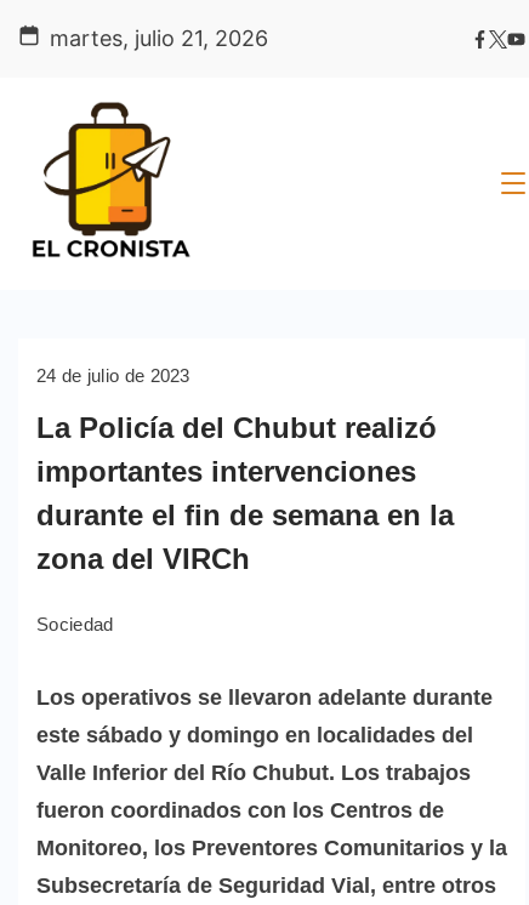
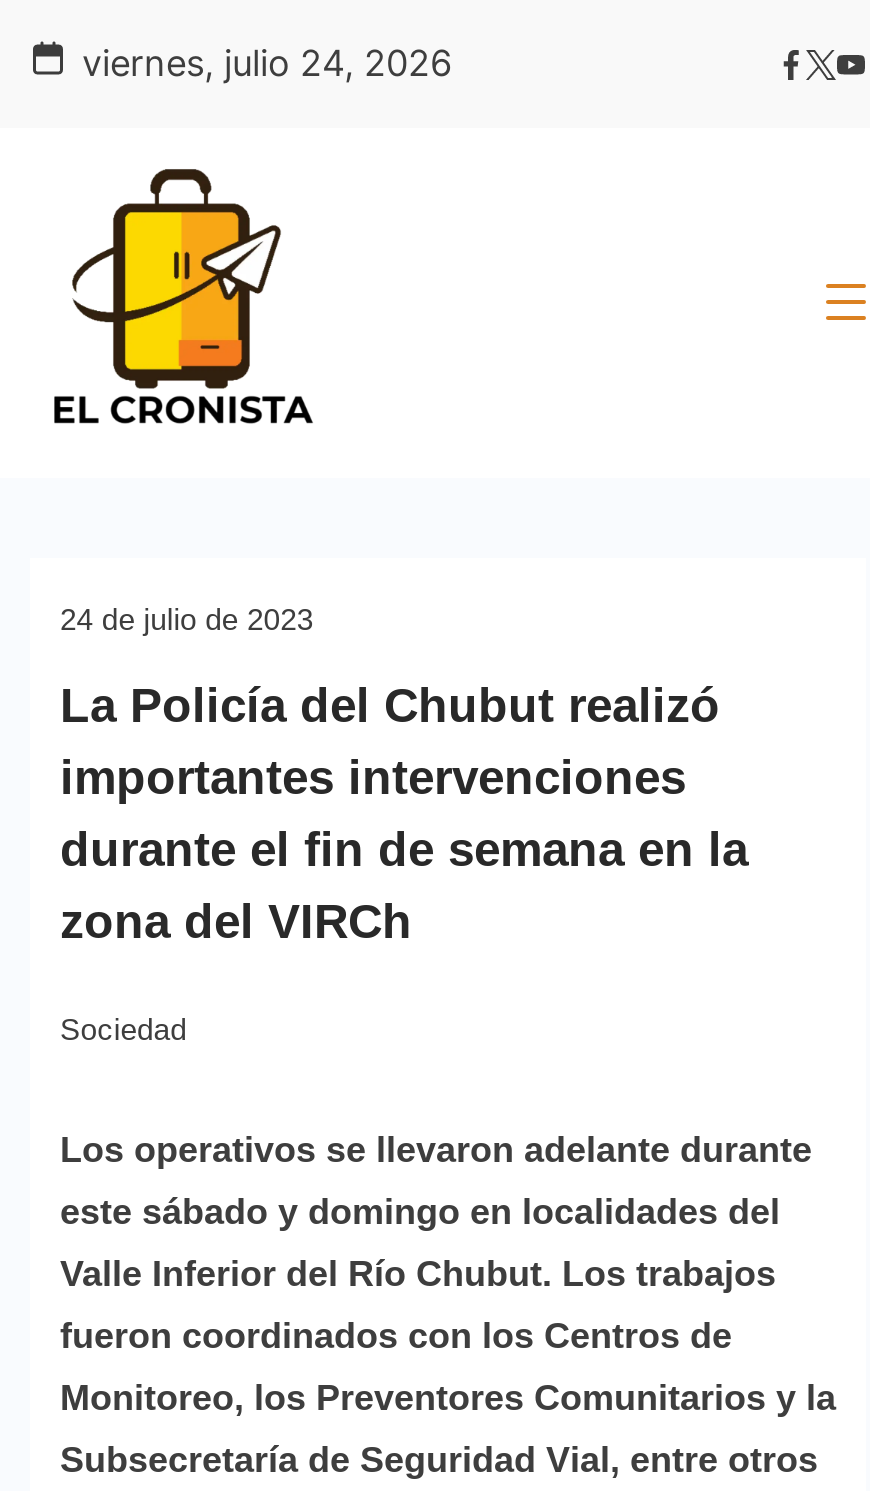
[50,25,268,51] martes, julio 21, 2026 -> [82,42,452,84] viernes, julio 24, 2026

